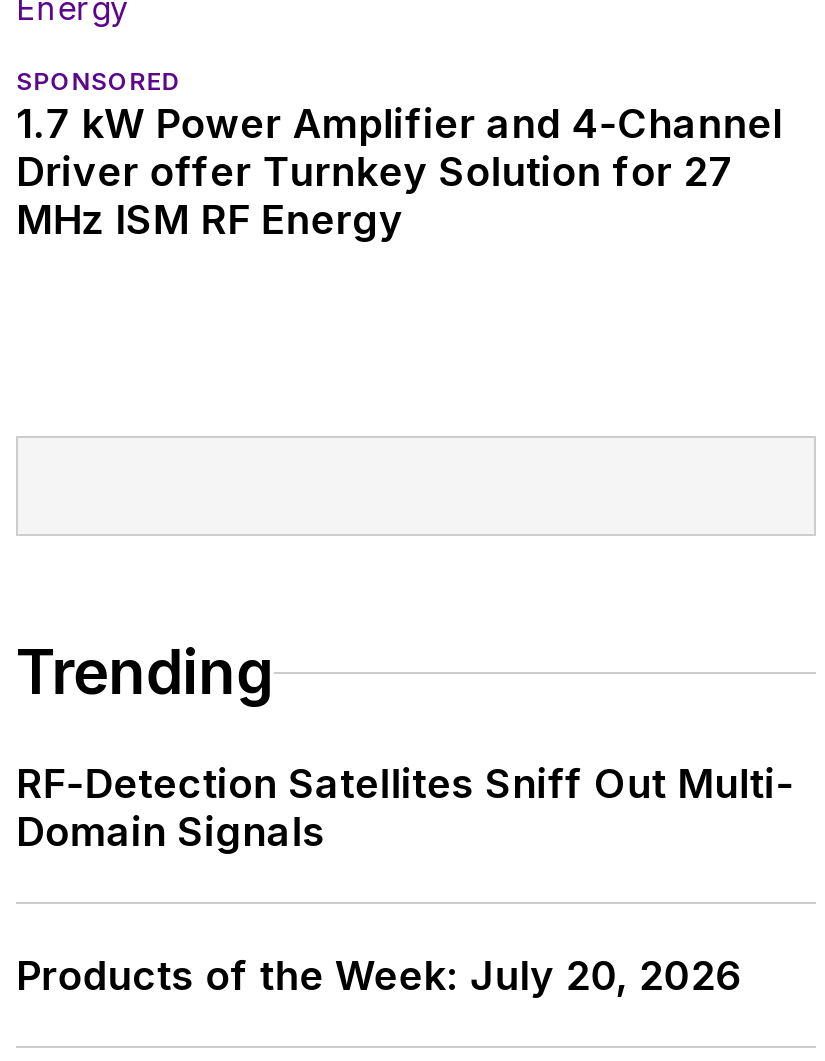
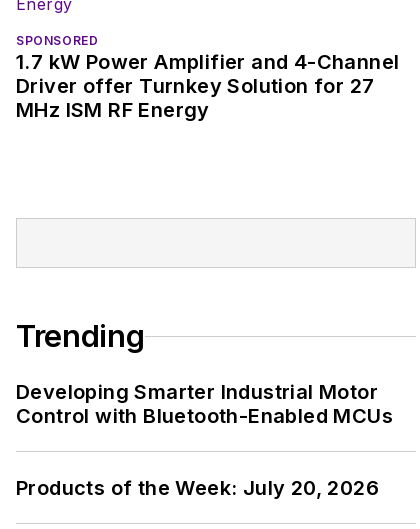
[16,760,794,856] RF-Detection Satellites Sniff Out Multi- | Domain Signals -> [16,380,393,428] Developing Smarter Industrial Motor | Control with Bluetooth-Enabled MCUs

